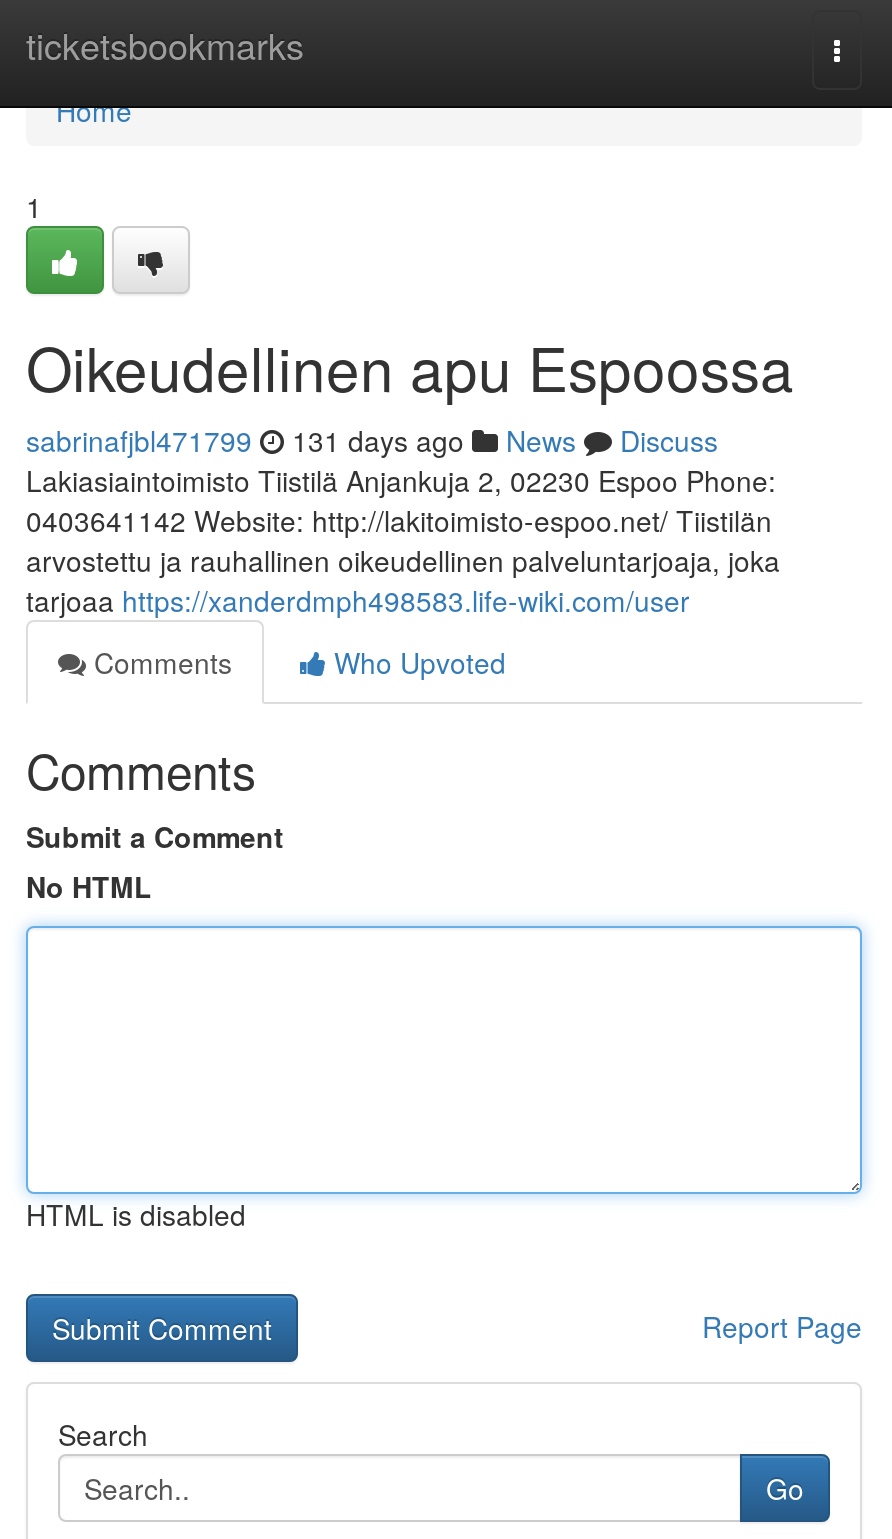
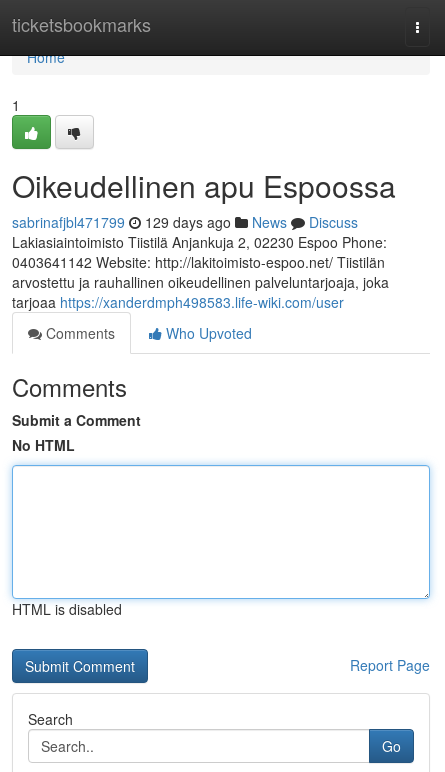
[26,420,718,460] sabrinafjbl471799 131 days ago News Discuss -> [12,212,358,232] sabrinafjbl471799 129 days ago News Discuss

